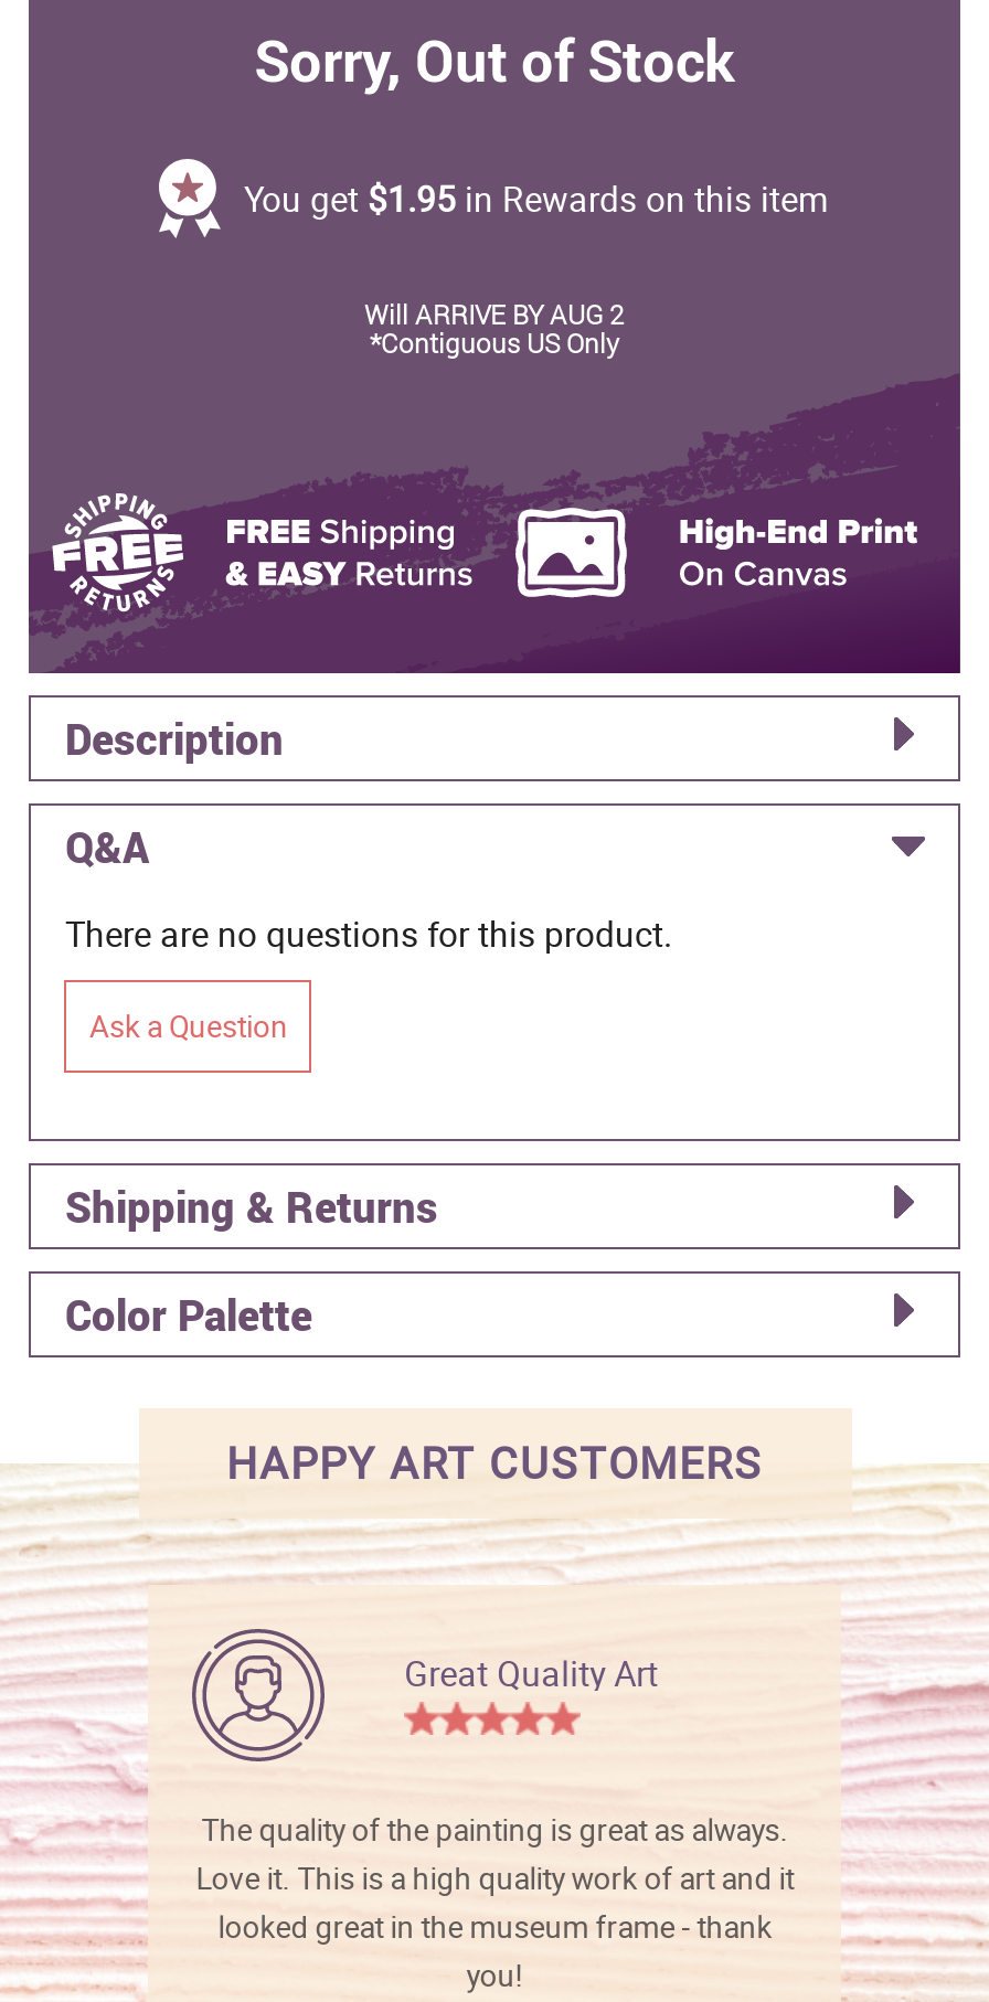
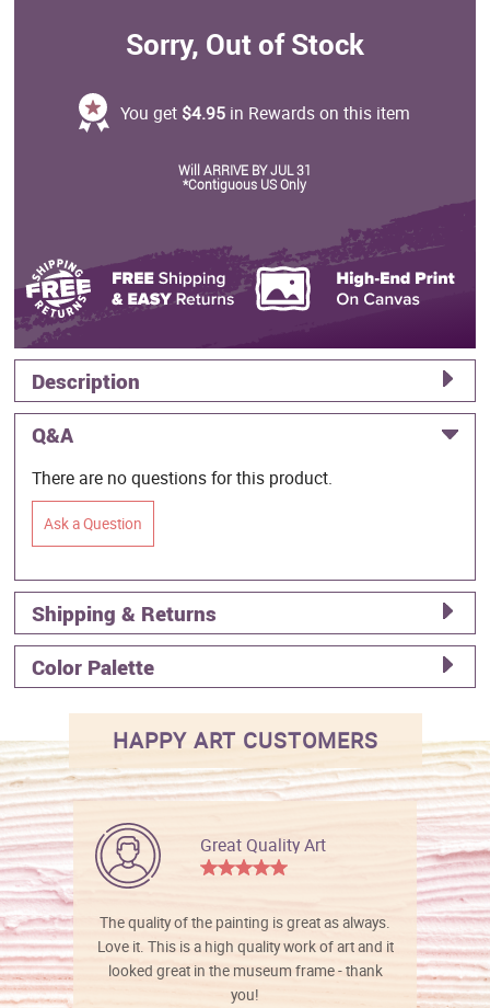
[244,175,829,224] You get $1.95 in Rewards on this item -> [121,101,411,125] You get $4.95 in Rewards on this item
[364,297,625,332] Will ARRIVE BY AUG 2 -> [178,161,312,179] Will ARRIVE BY JUL 31

